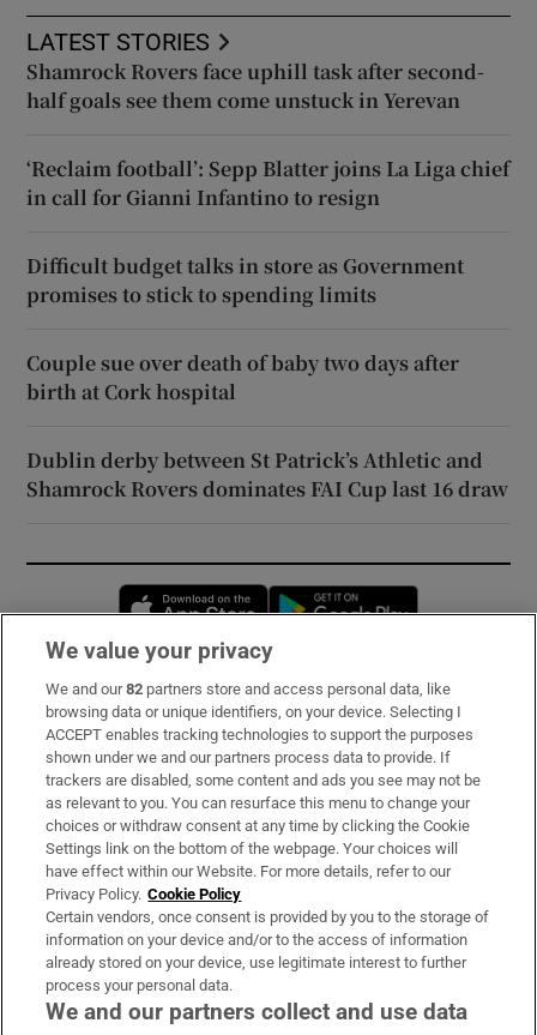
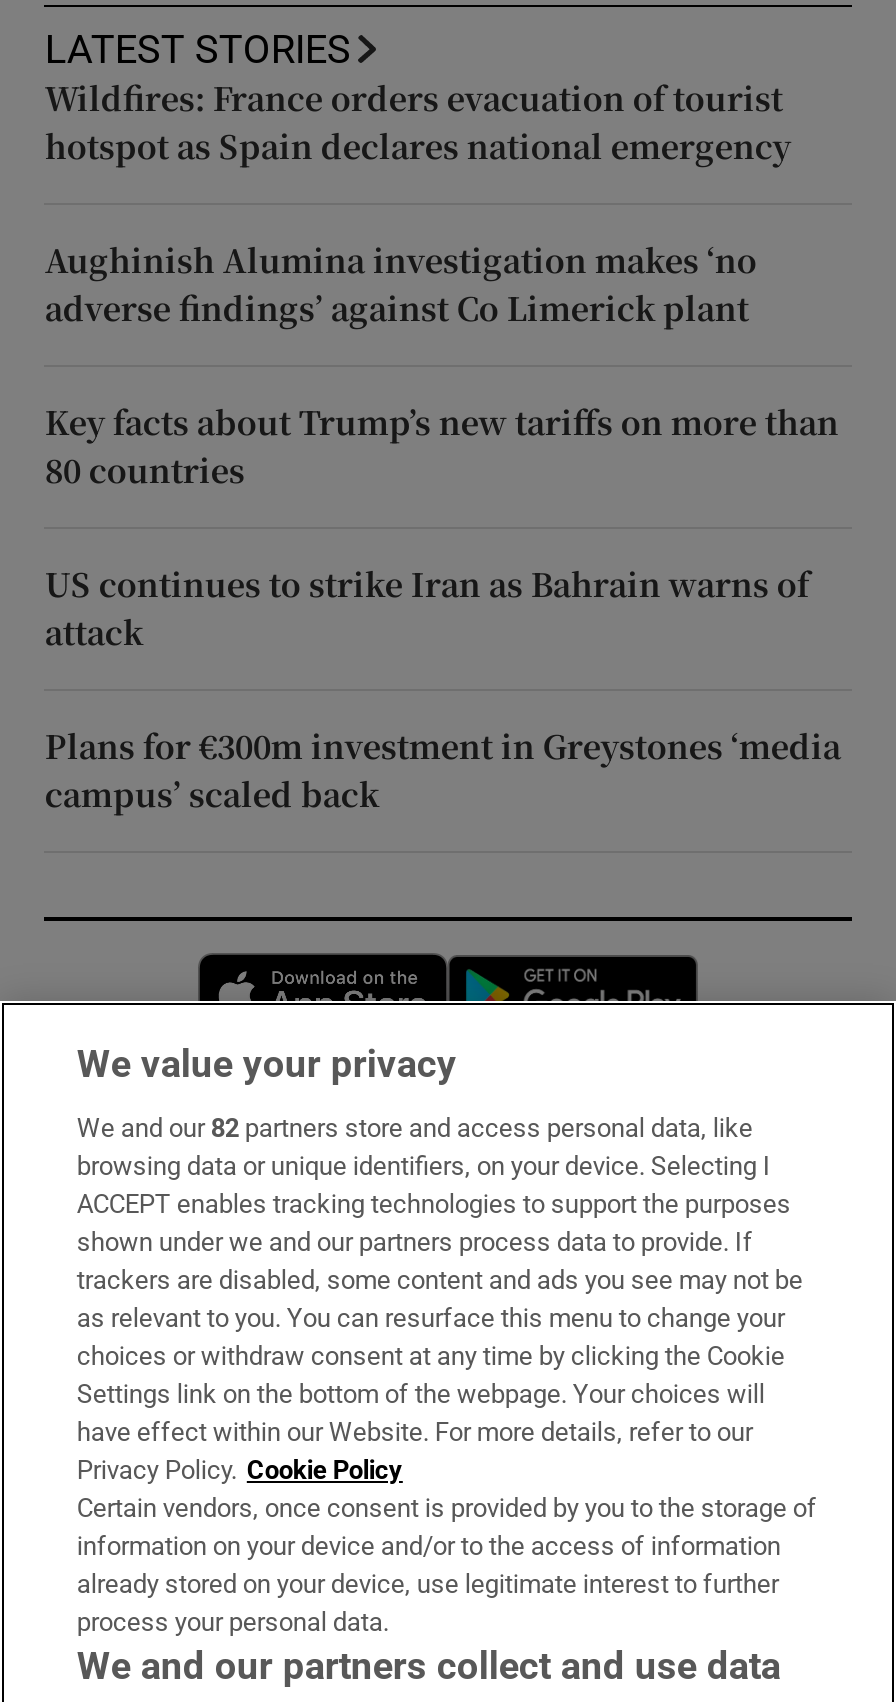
[27,58,485,114] Shamrock Rovers face uphill task after second- | half goals see them come unstuck in Yerevan -> [45,75,791,169] Wildfires: France orders evacuation of tourist | hotspot as Spain declares national emergency
[27,155,510,211] ‘Reclaim football’: Sepp Blatter joins La Liga chief | in call for Gianni Infantino to resign -> [45,237,757,331] Aughinish Alumina investigation makes ‘no | adverse findings’ against Co Limerick plant
[27,252,464,308] Difficult budget talks in store as Government | promises to stick to spending limits -> [45,399,839,493] Key facts about Trump’s new tariffs on more than | 80 countries
[27,349,460,405] Couple sue over death of baby two days after | birth at Cork hospital -> [45,561,809,655] US continues to strike Iran as Bahrain warns of | attack
[27,446,509,503] Dublin derby between St Patrick’s Athletic and | Shamrock Rovers dominates FAI Cup last 16 draw -> [45,723,841,817] Plans for €300m investment in Greystones ‘media | campus’ scaled back

